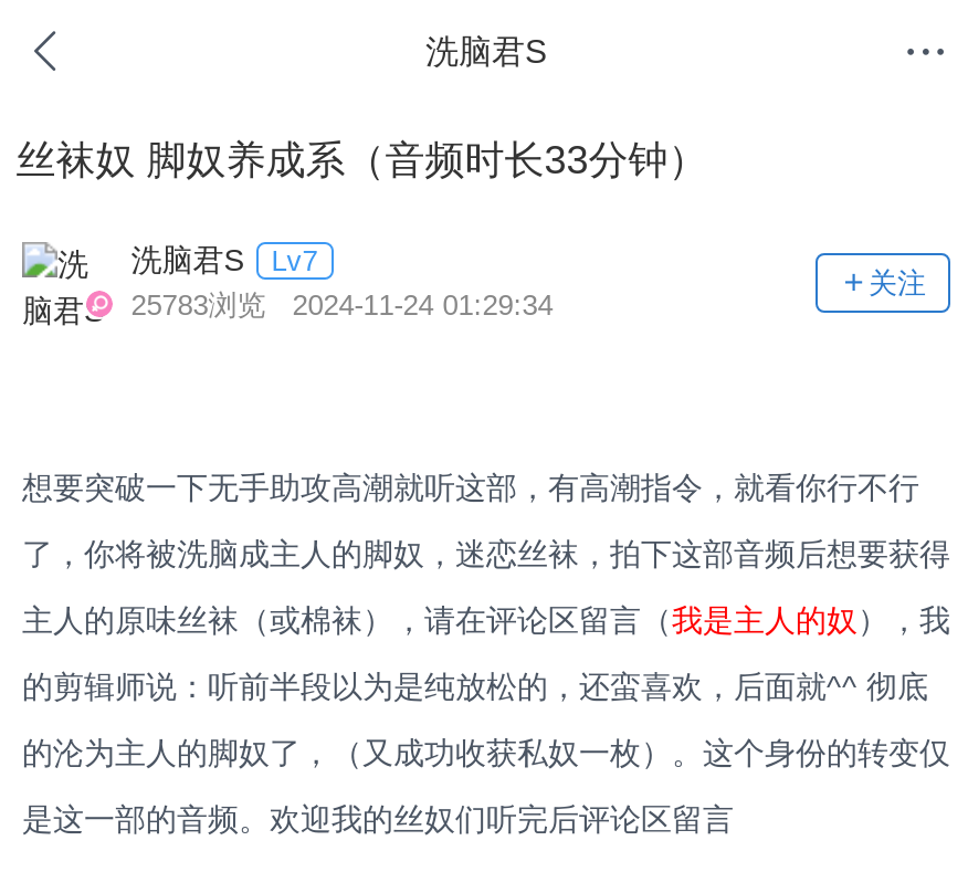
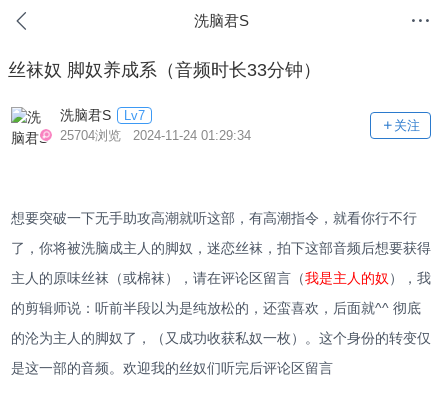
[131,289,553,322] 25783浏览 2024-11-24 01:29:34 -> [60,128,251,143] 25704浏览 2024-11-24 01:29:34

